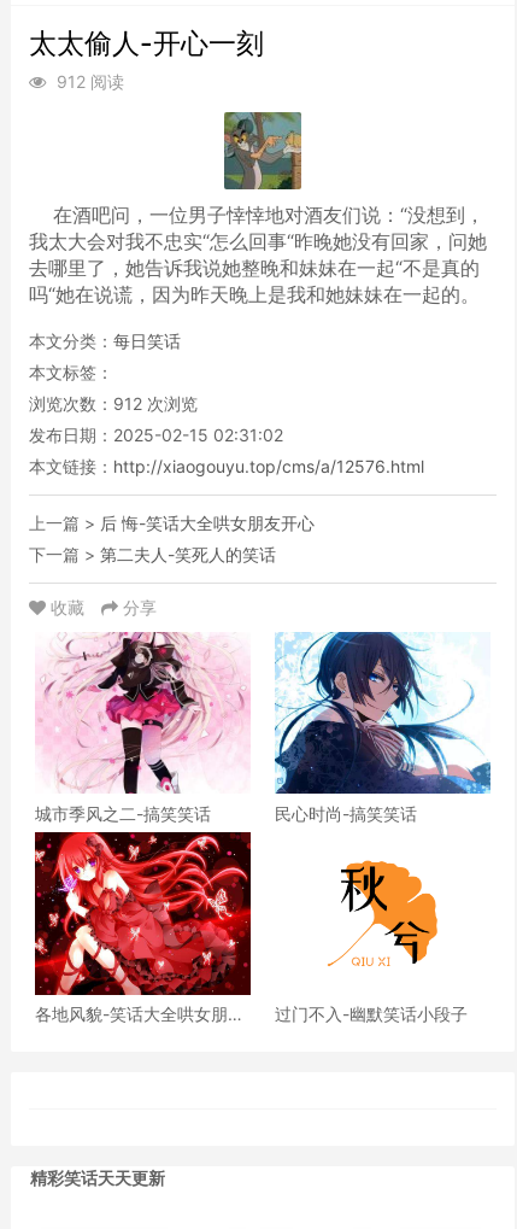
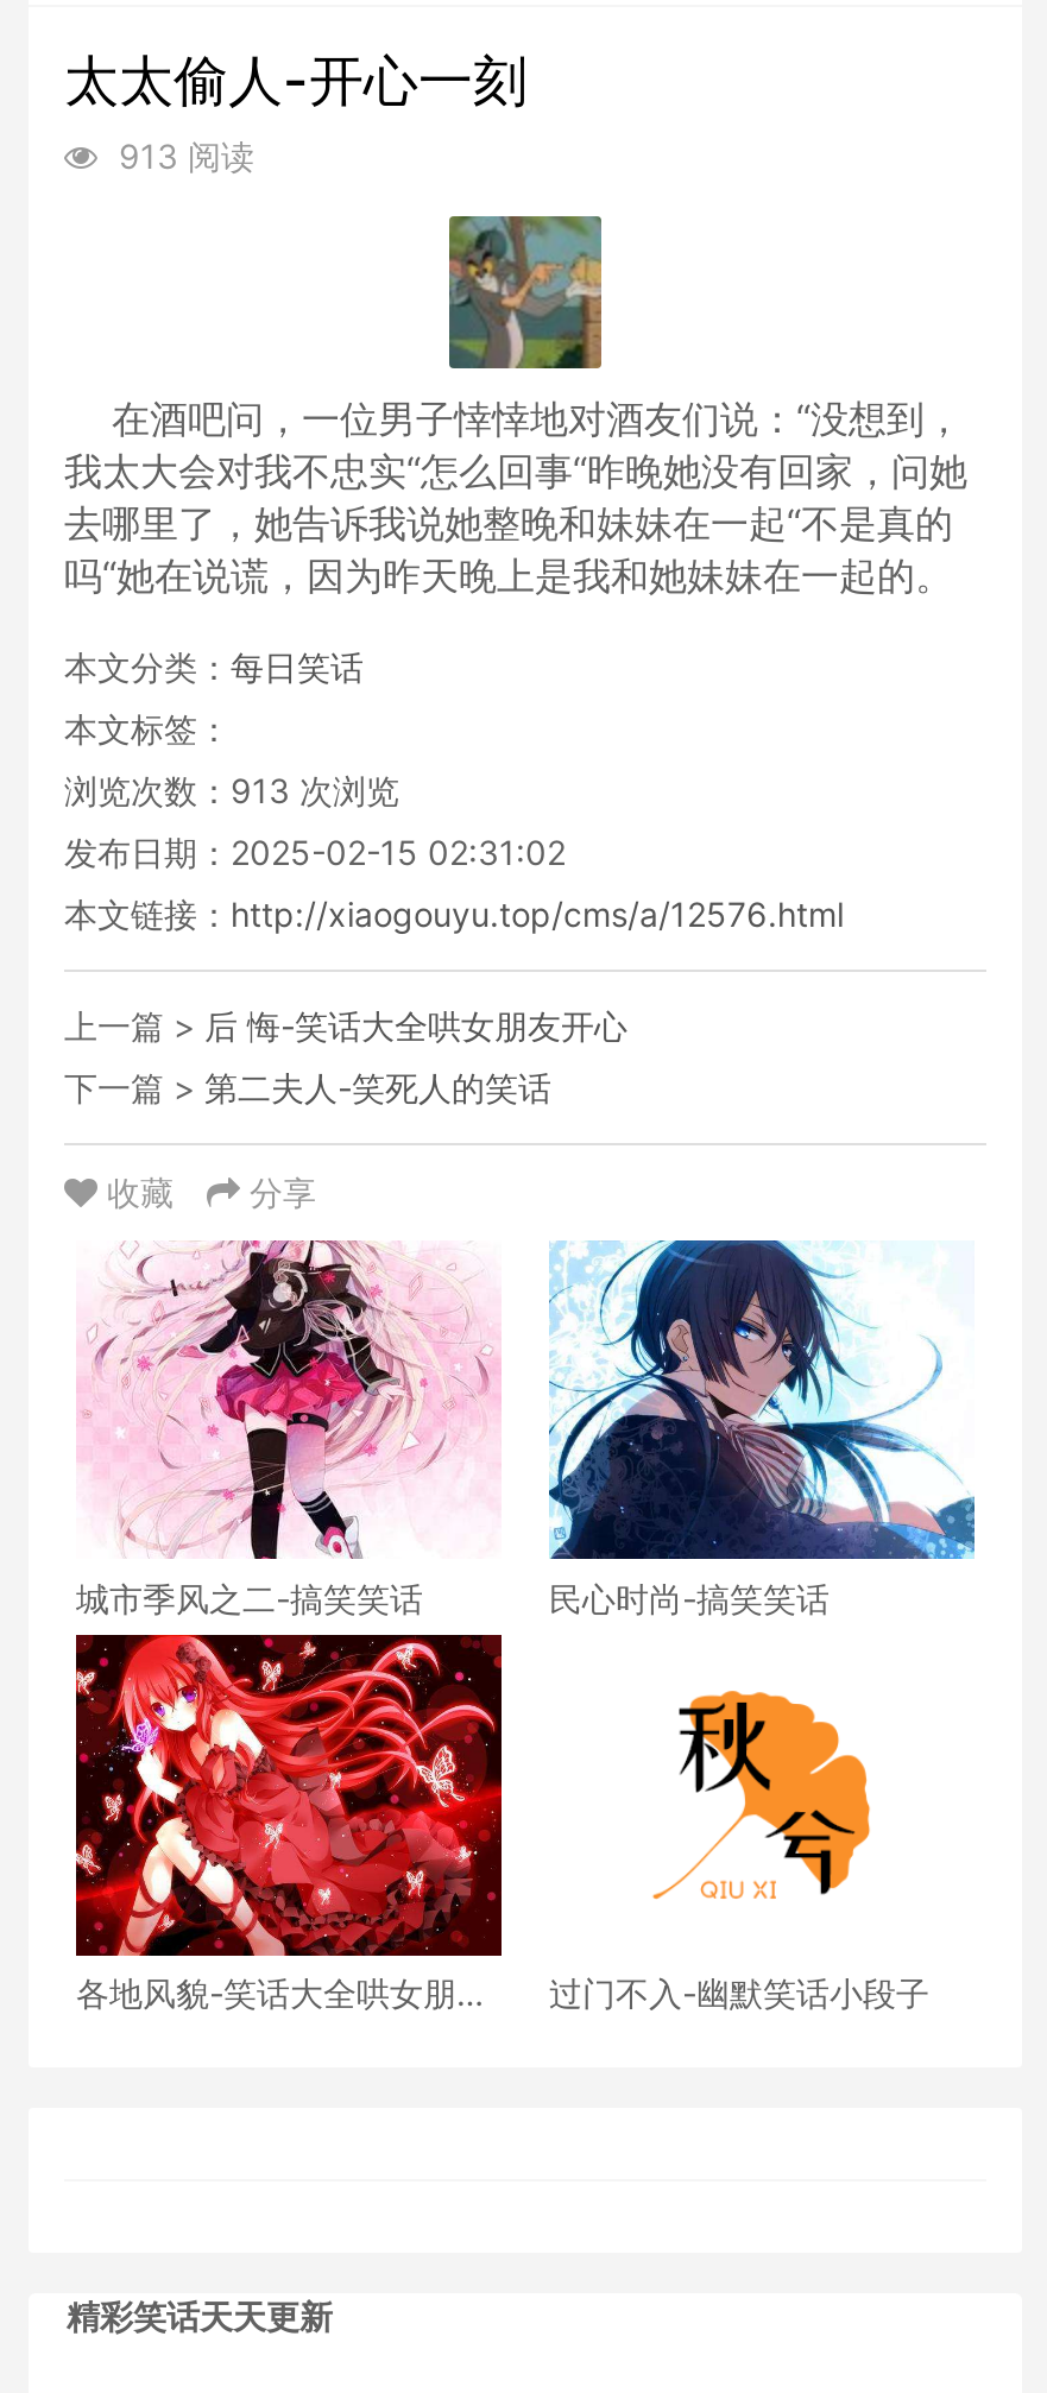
[52,71,124,92] 912 阅读 -> [109,135,254,176] 913 阅读
[29,393,198,414] 浏览次数：912次浏览 -> [64,770,399,810] 浏览次数：913次浏览

